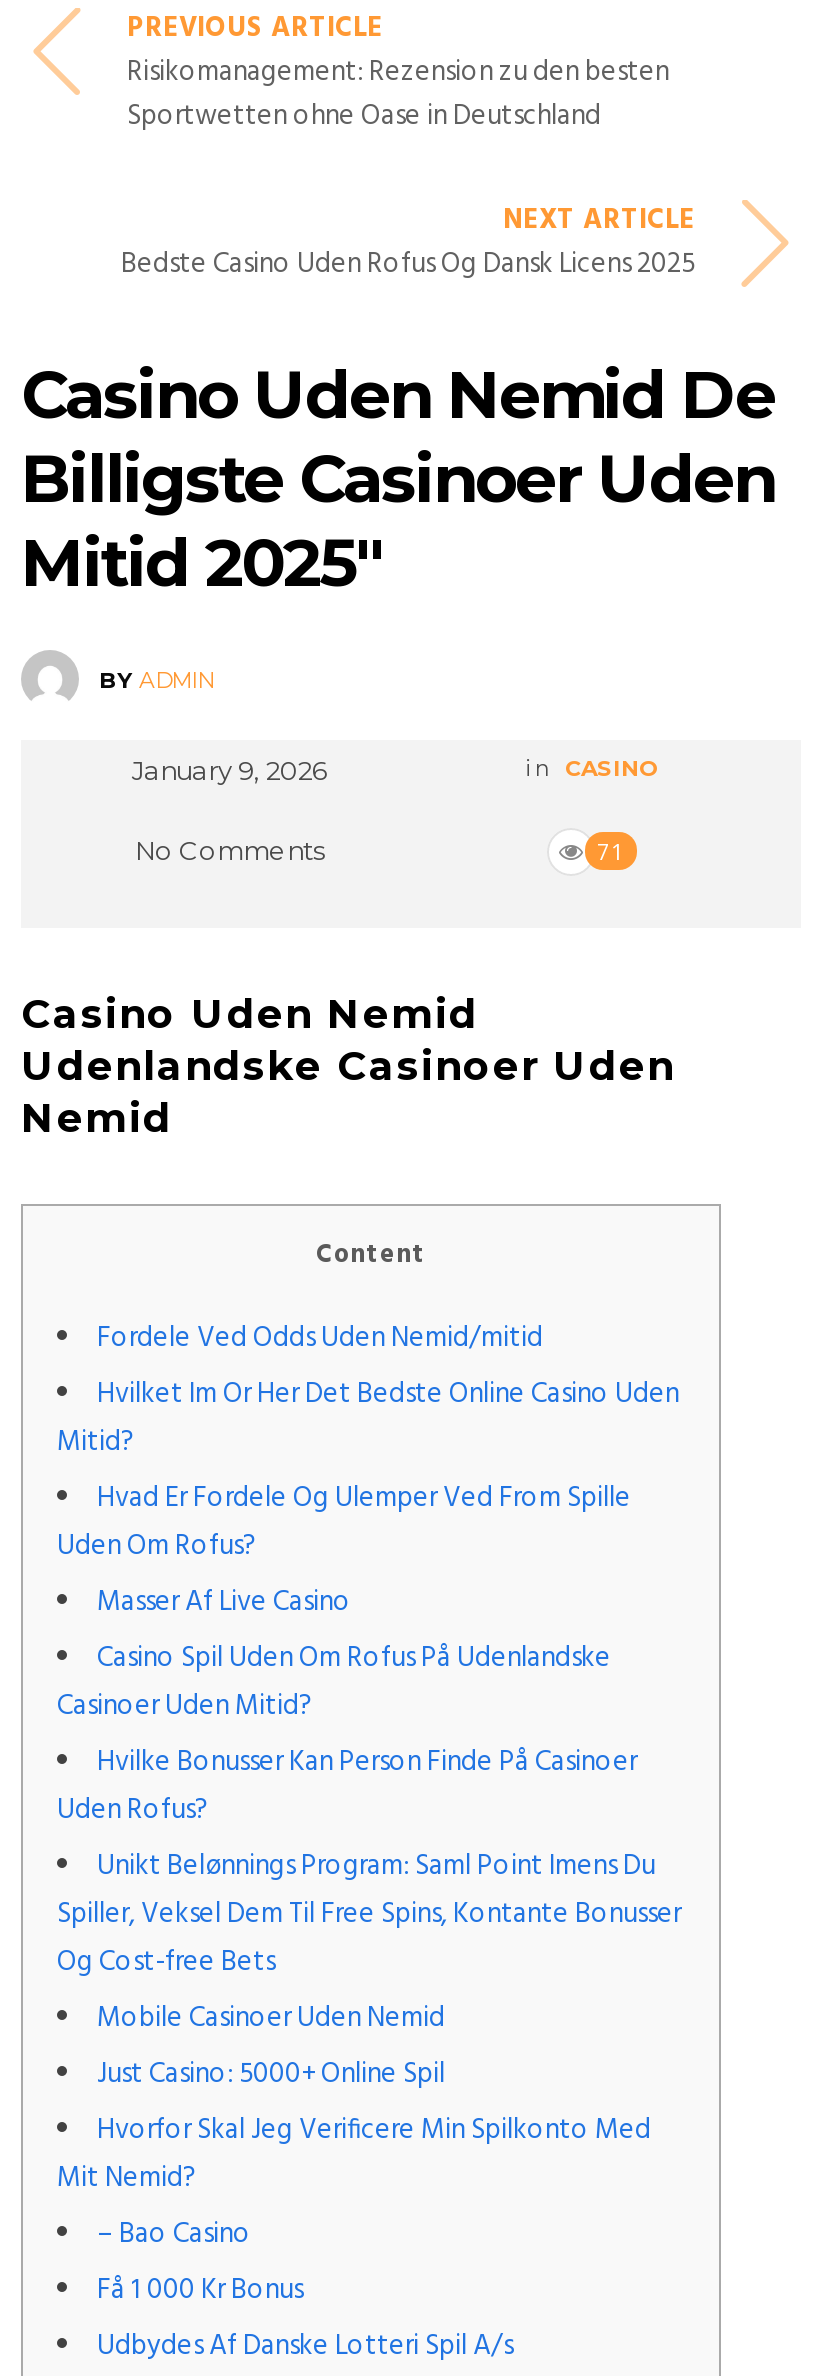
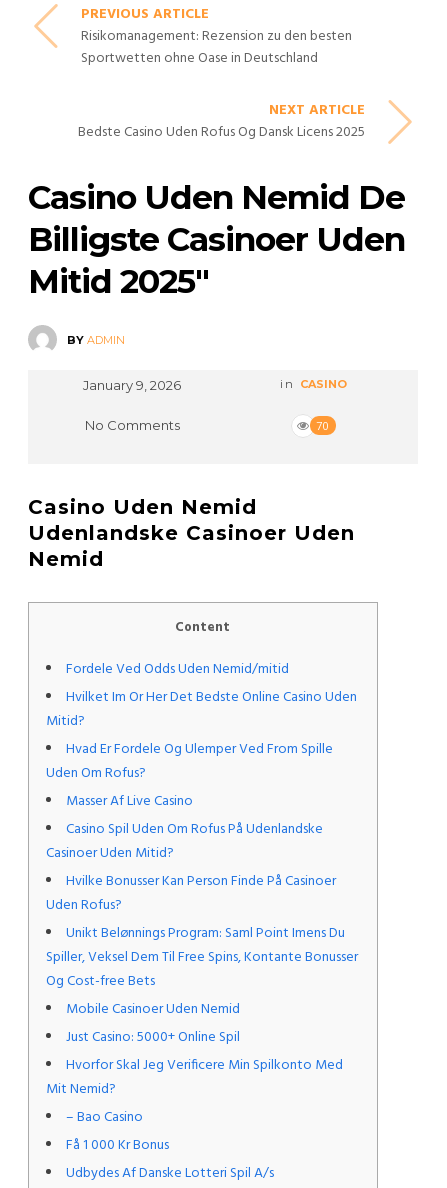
[597,836,625,866] 71 -> [316,418,330,433] 70

